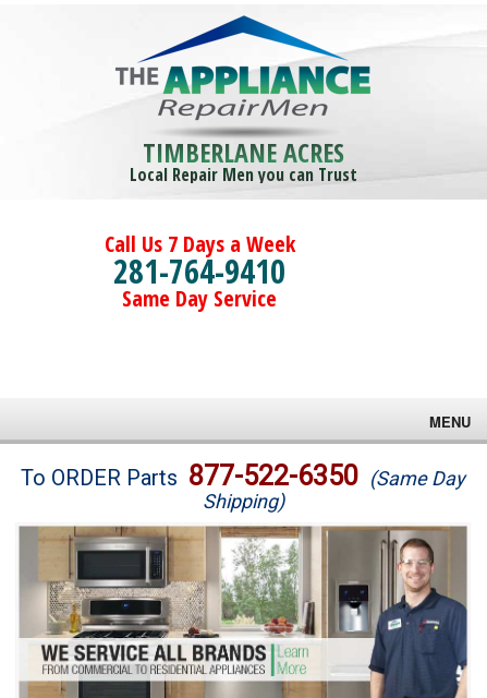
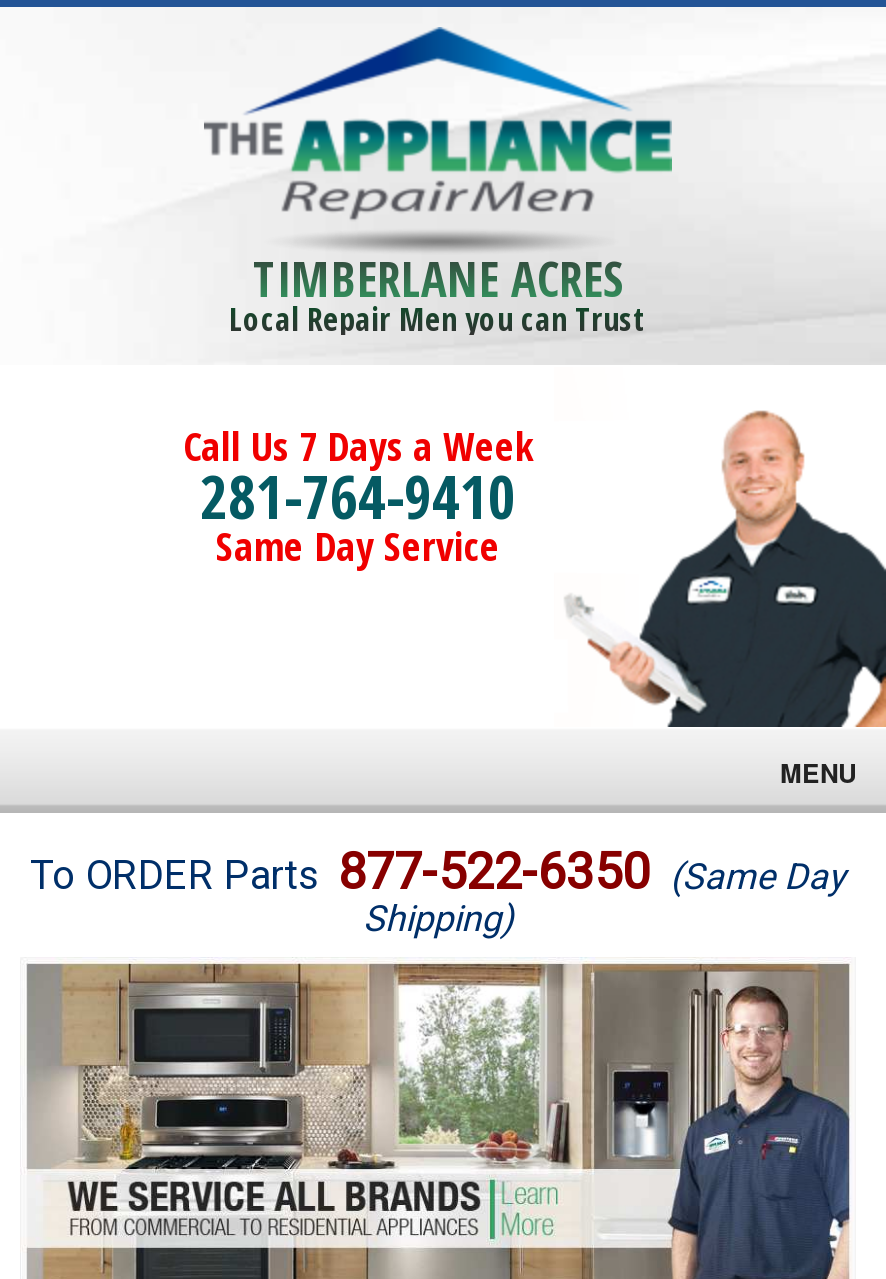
none -> [566,409,880,729] [image]

